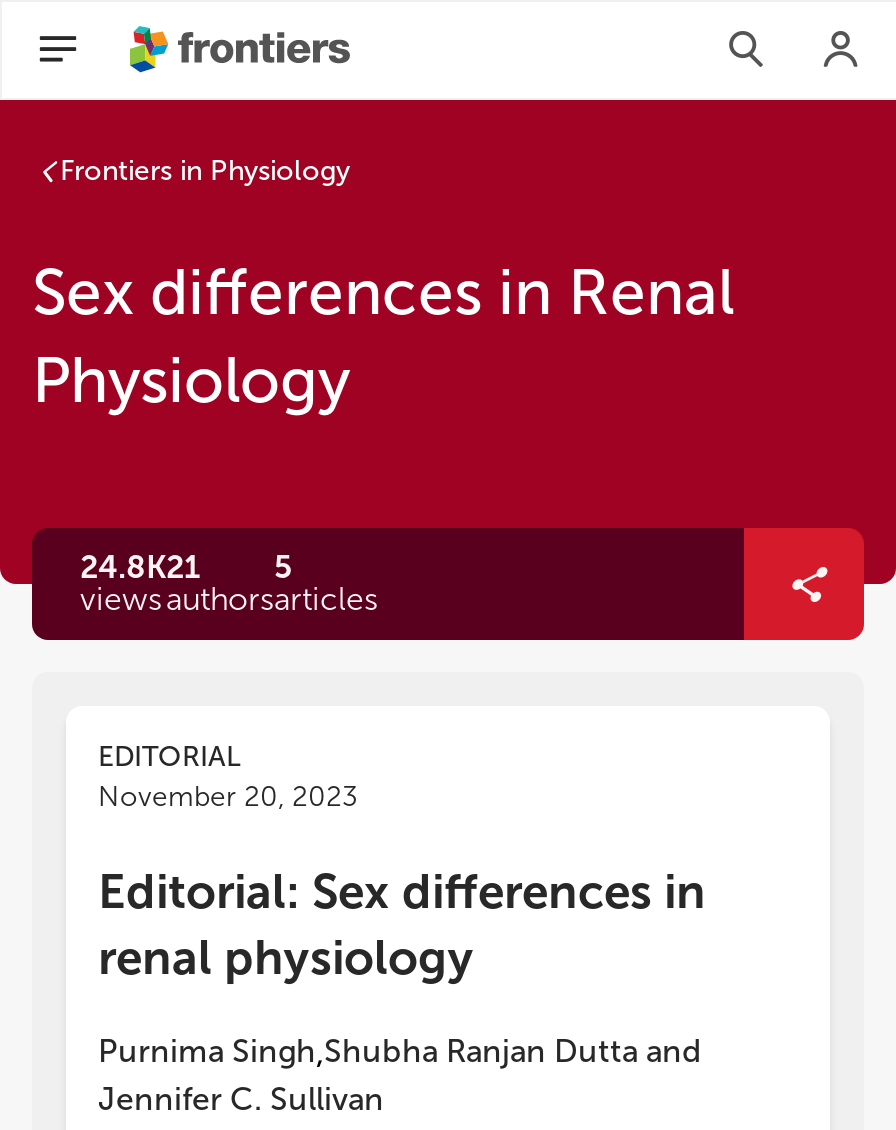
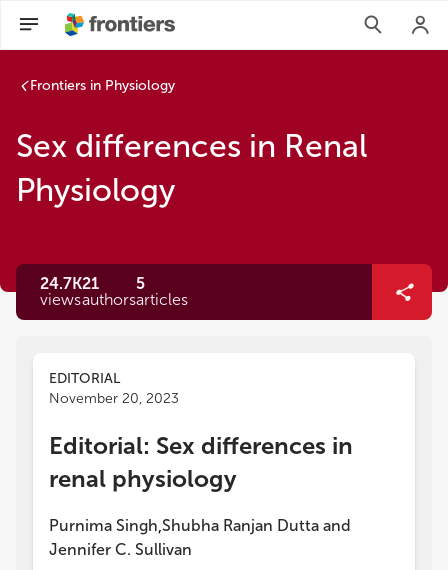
[80,548,292,586] 24.8K 21 5 -> [40,274,145,293] 24.7K 21 5

